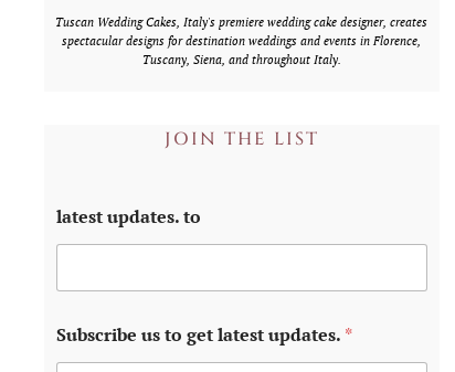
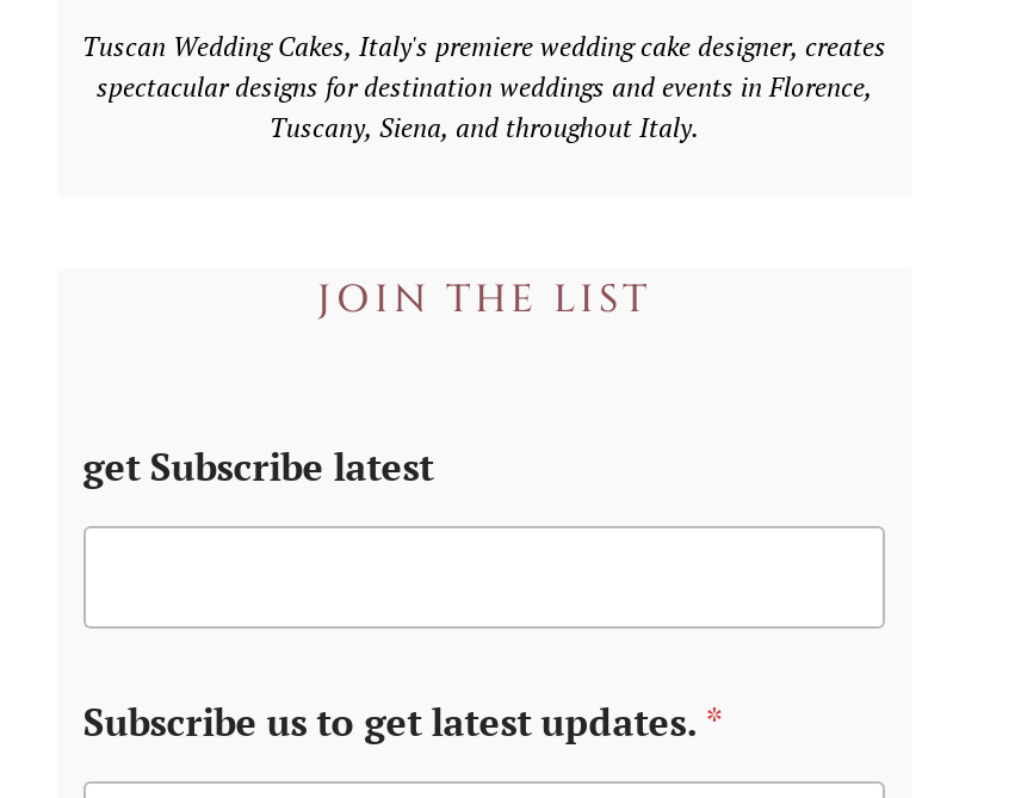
[56,204,201,228] latest updates. to -> [83,439,434,492] get Subscribe latest

